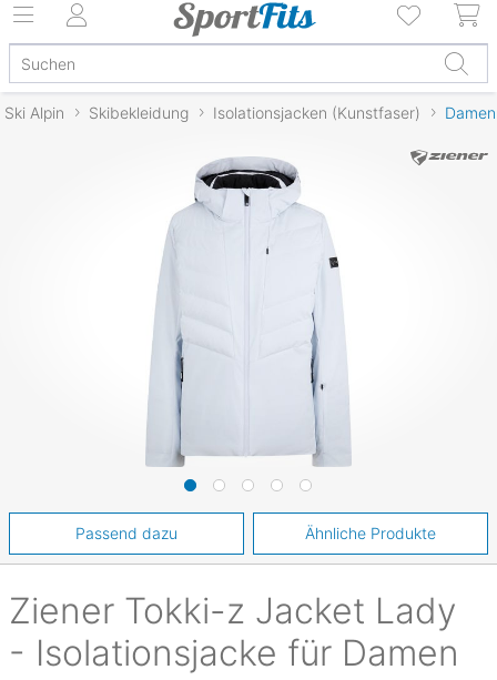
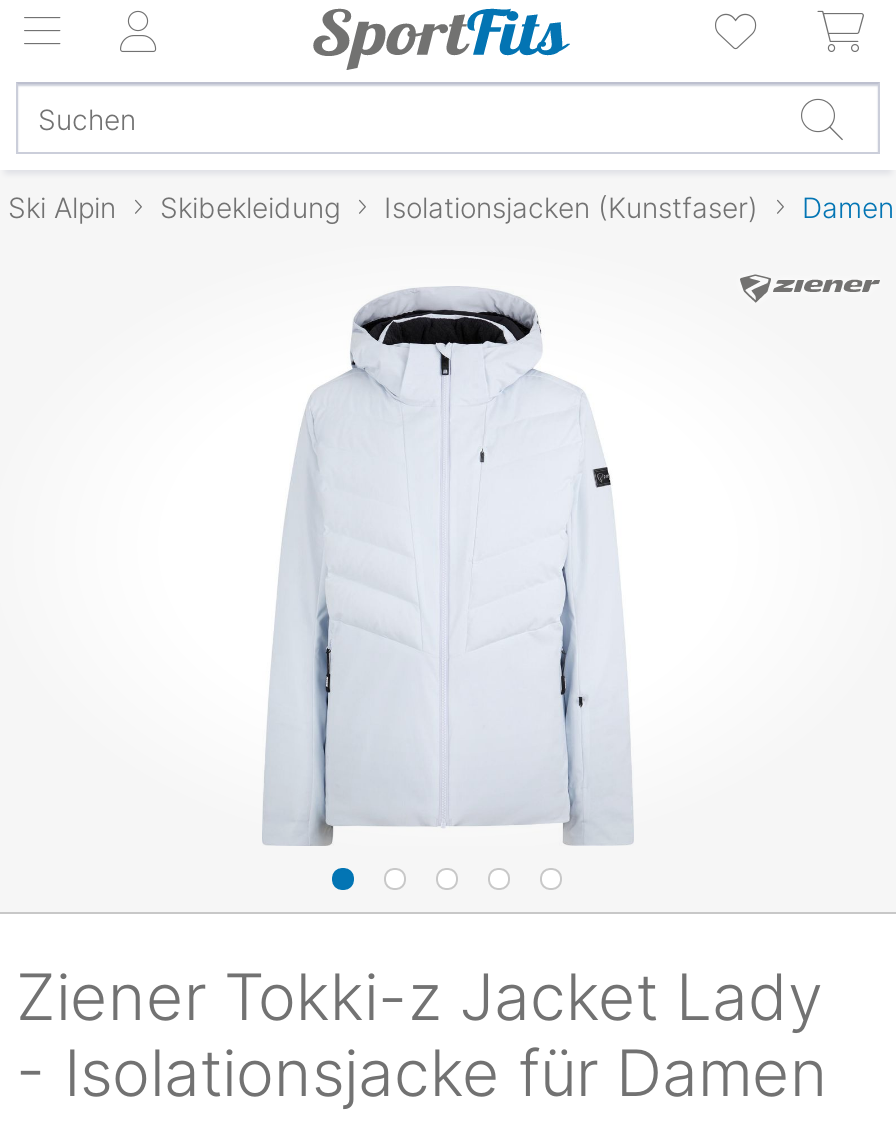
[75,524,436,542] Passend dazu | Ähnliche Produkte -> none

